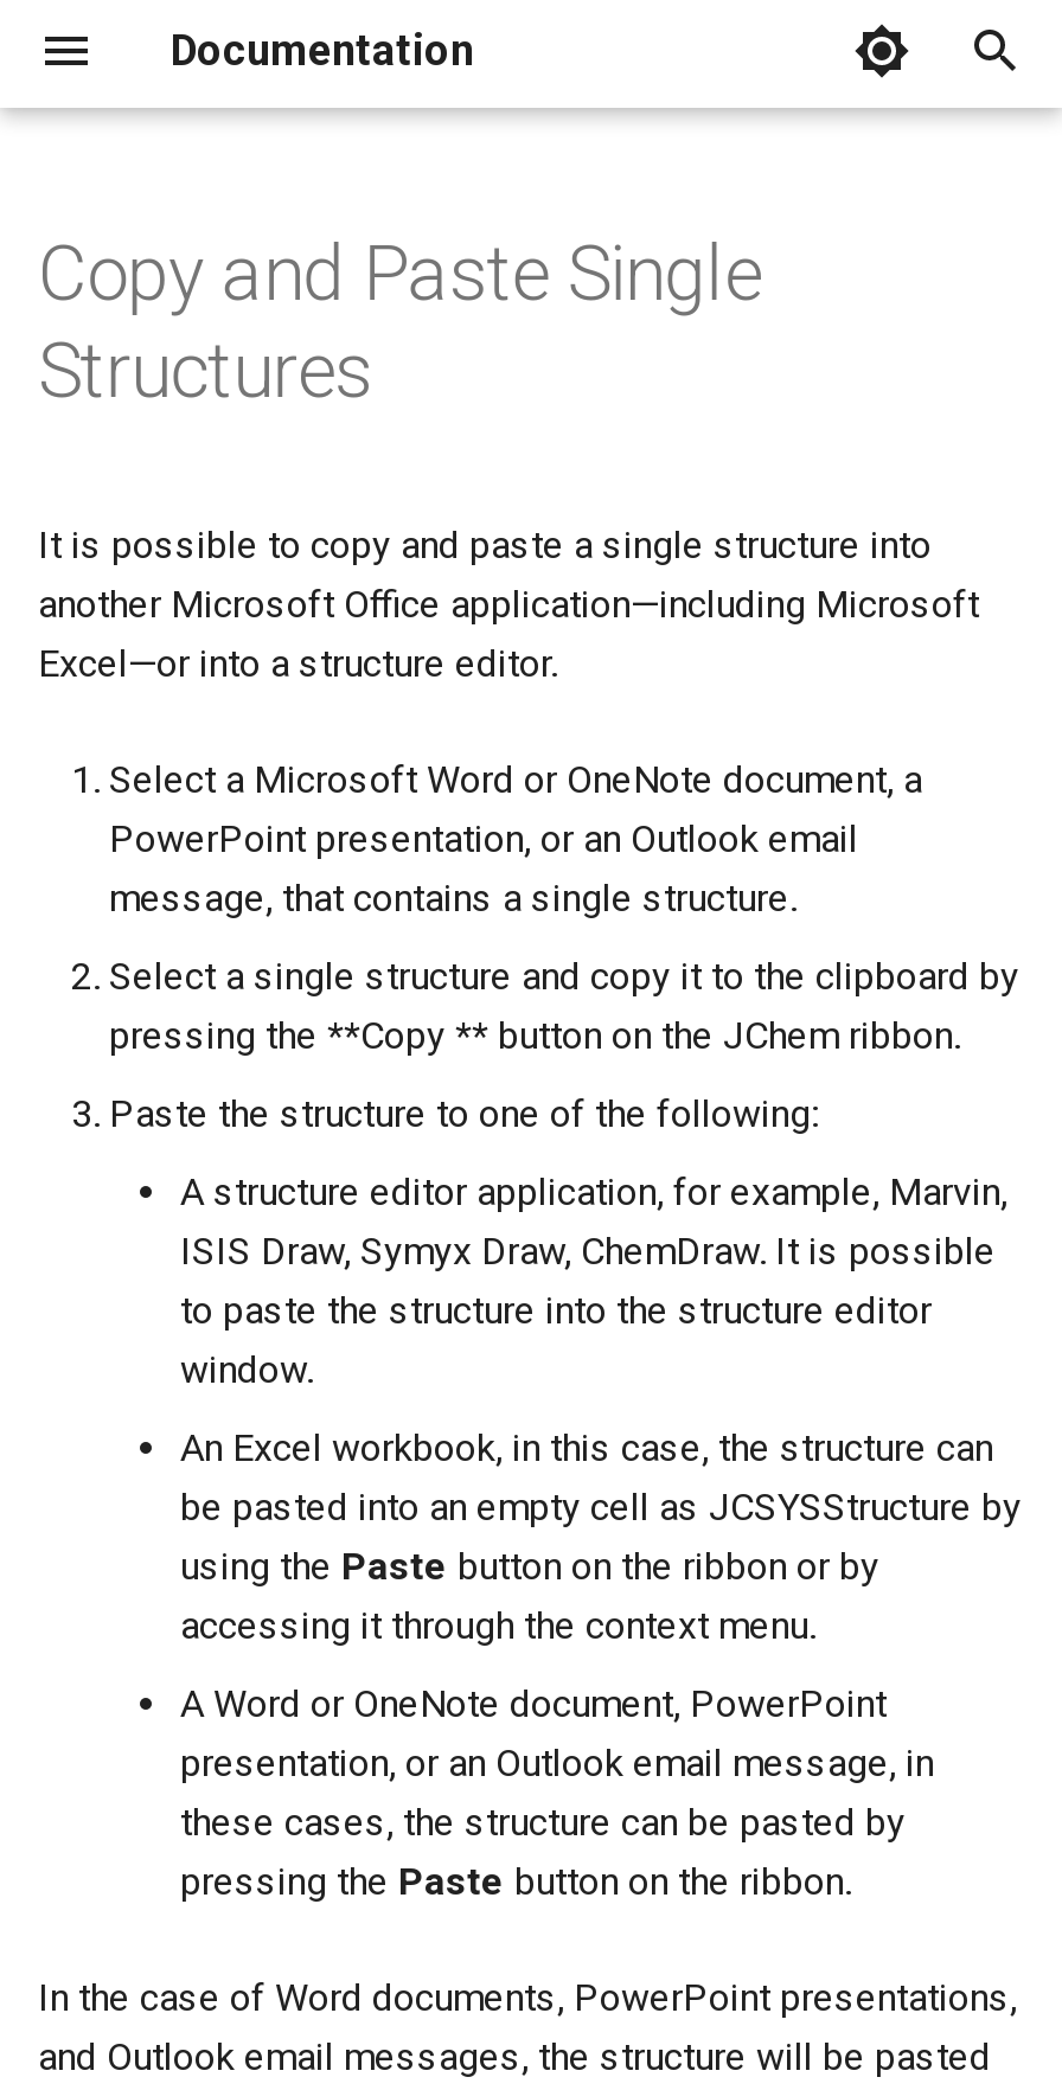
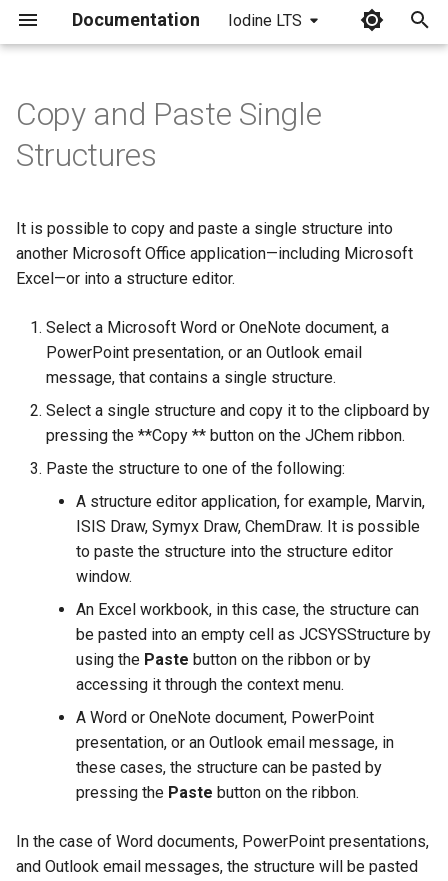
none -> [228,11,302,30] Iodine LTS

